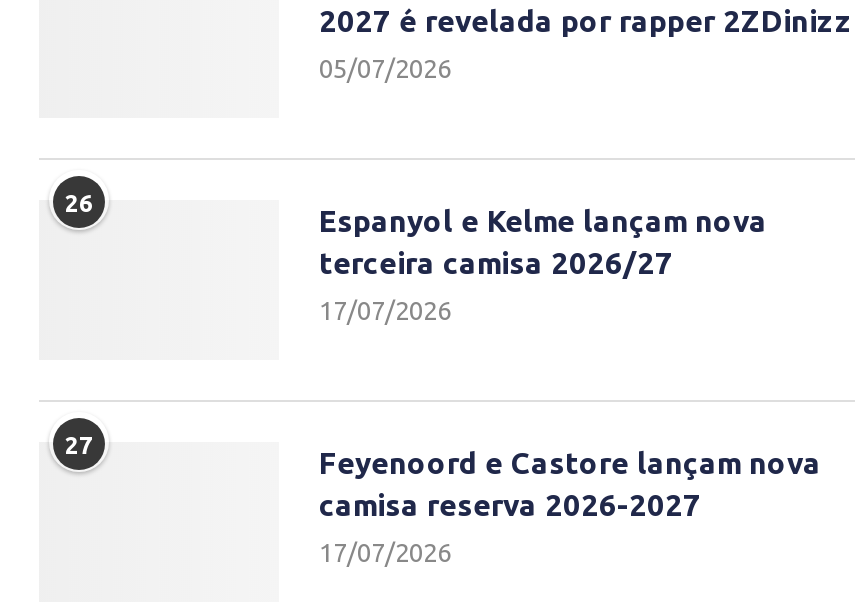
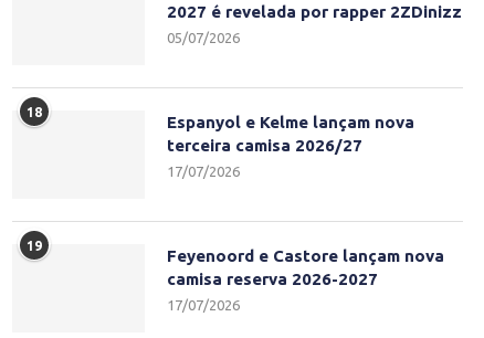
[65,190,93,216] 26 -> [27,105,42,119] 18
[65,432,93,458] 27 -> [27,239,42,253] 19

